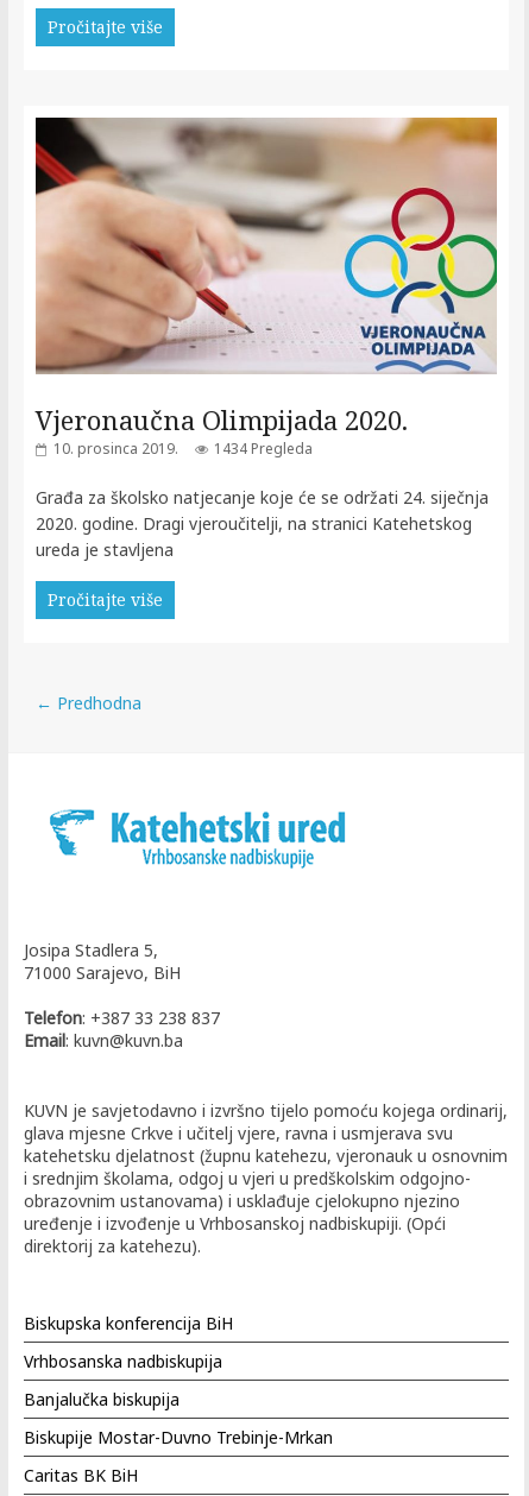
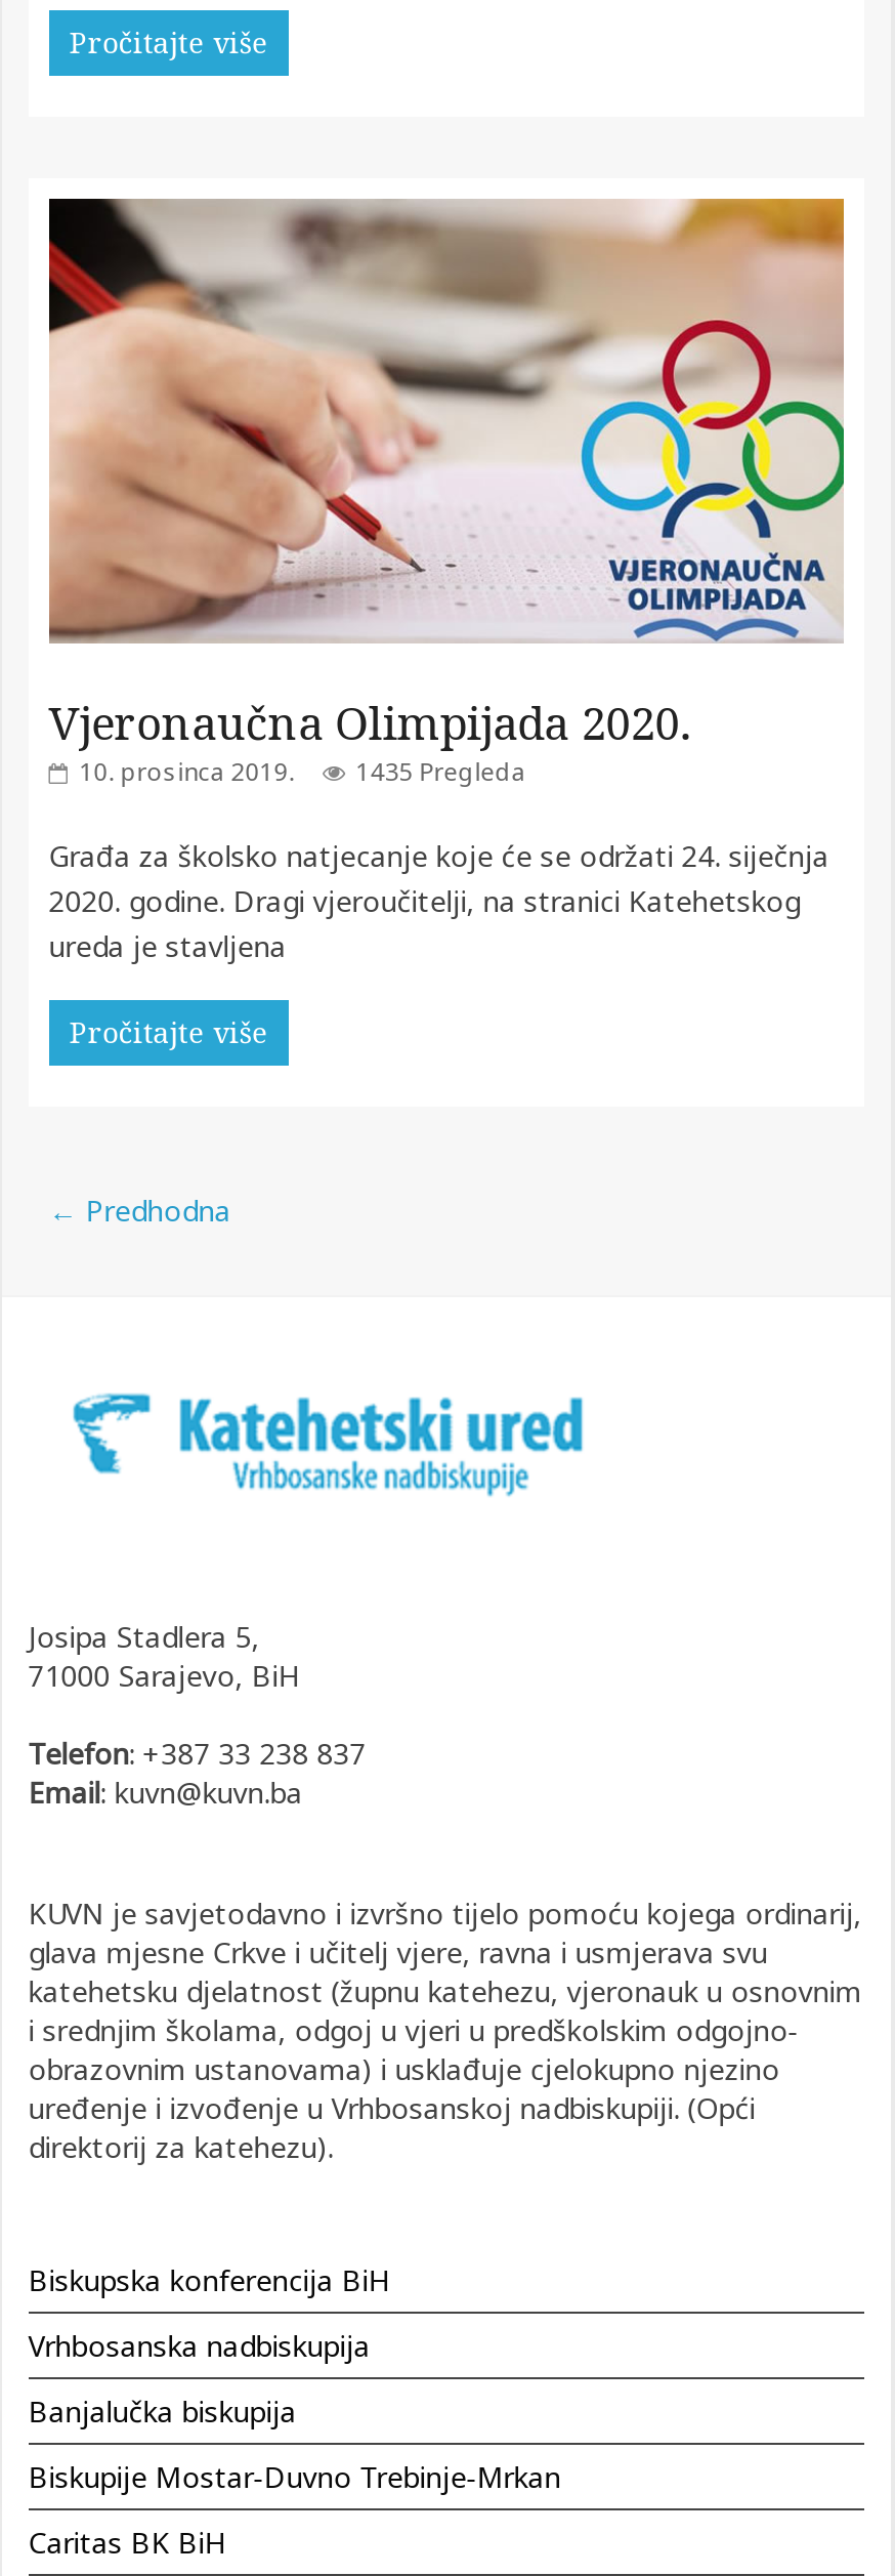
[53,439,312,459] 10. prosinca 2019. 1434 Pregleda -> [79,753,526,788] 10. prosinca 2019. 1435 Pregleda

